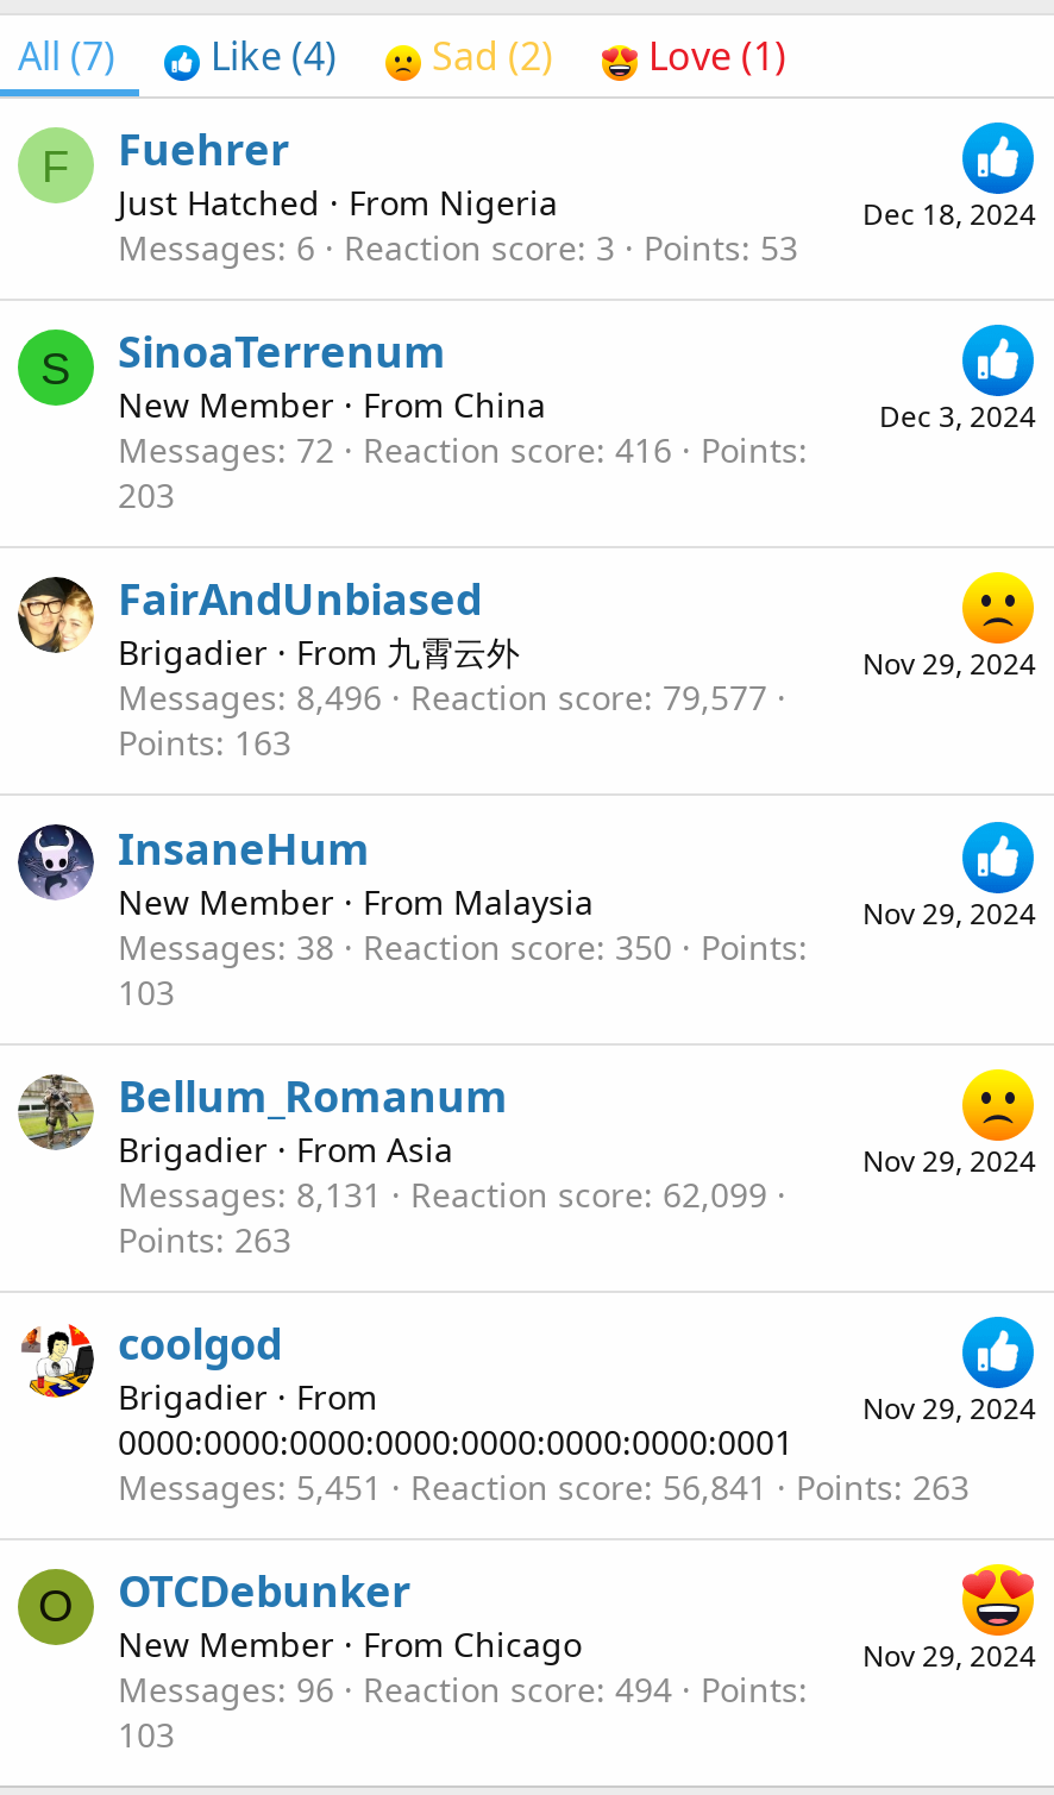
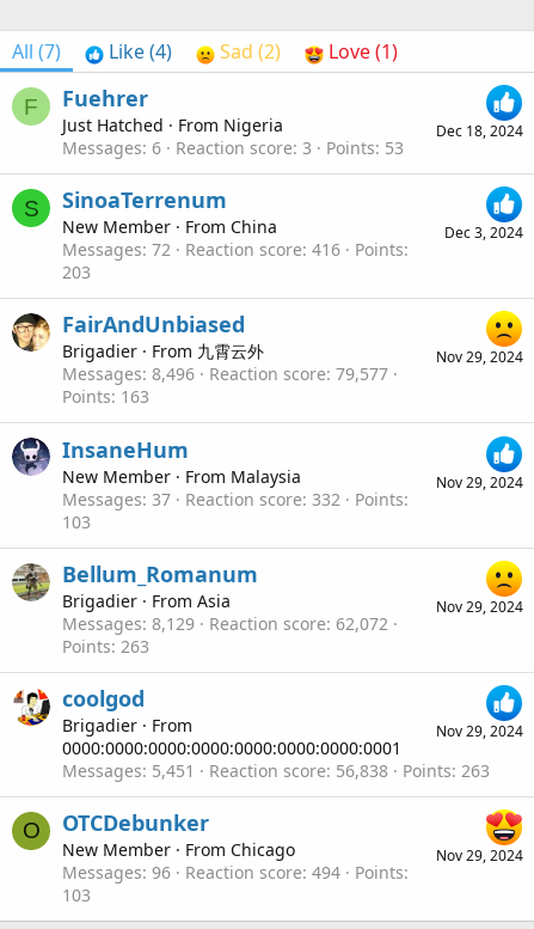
[118,923,334,968] Messages 38 -> [62,487,171,510] Messages 37
[363,923,672,968] Reaction score 350 -> [185,487,340,510] Reaction score 332
[118,1171,382,1216] Messages 8,131 -> [62,612,195,634] Messages 8,129
[410,1171,767,1216] Reaction score 62,099 -> [209,612,388,634] Reaction score 62,072
[410,1464,767,1509] Reaction score 56,841 -> [209,759,388,782] Reaction score 56,838

